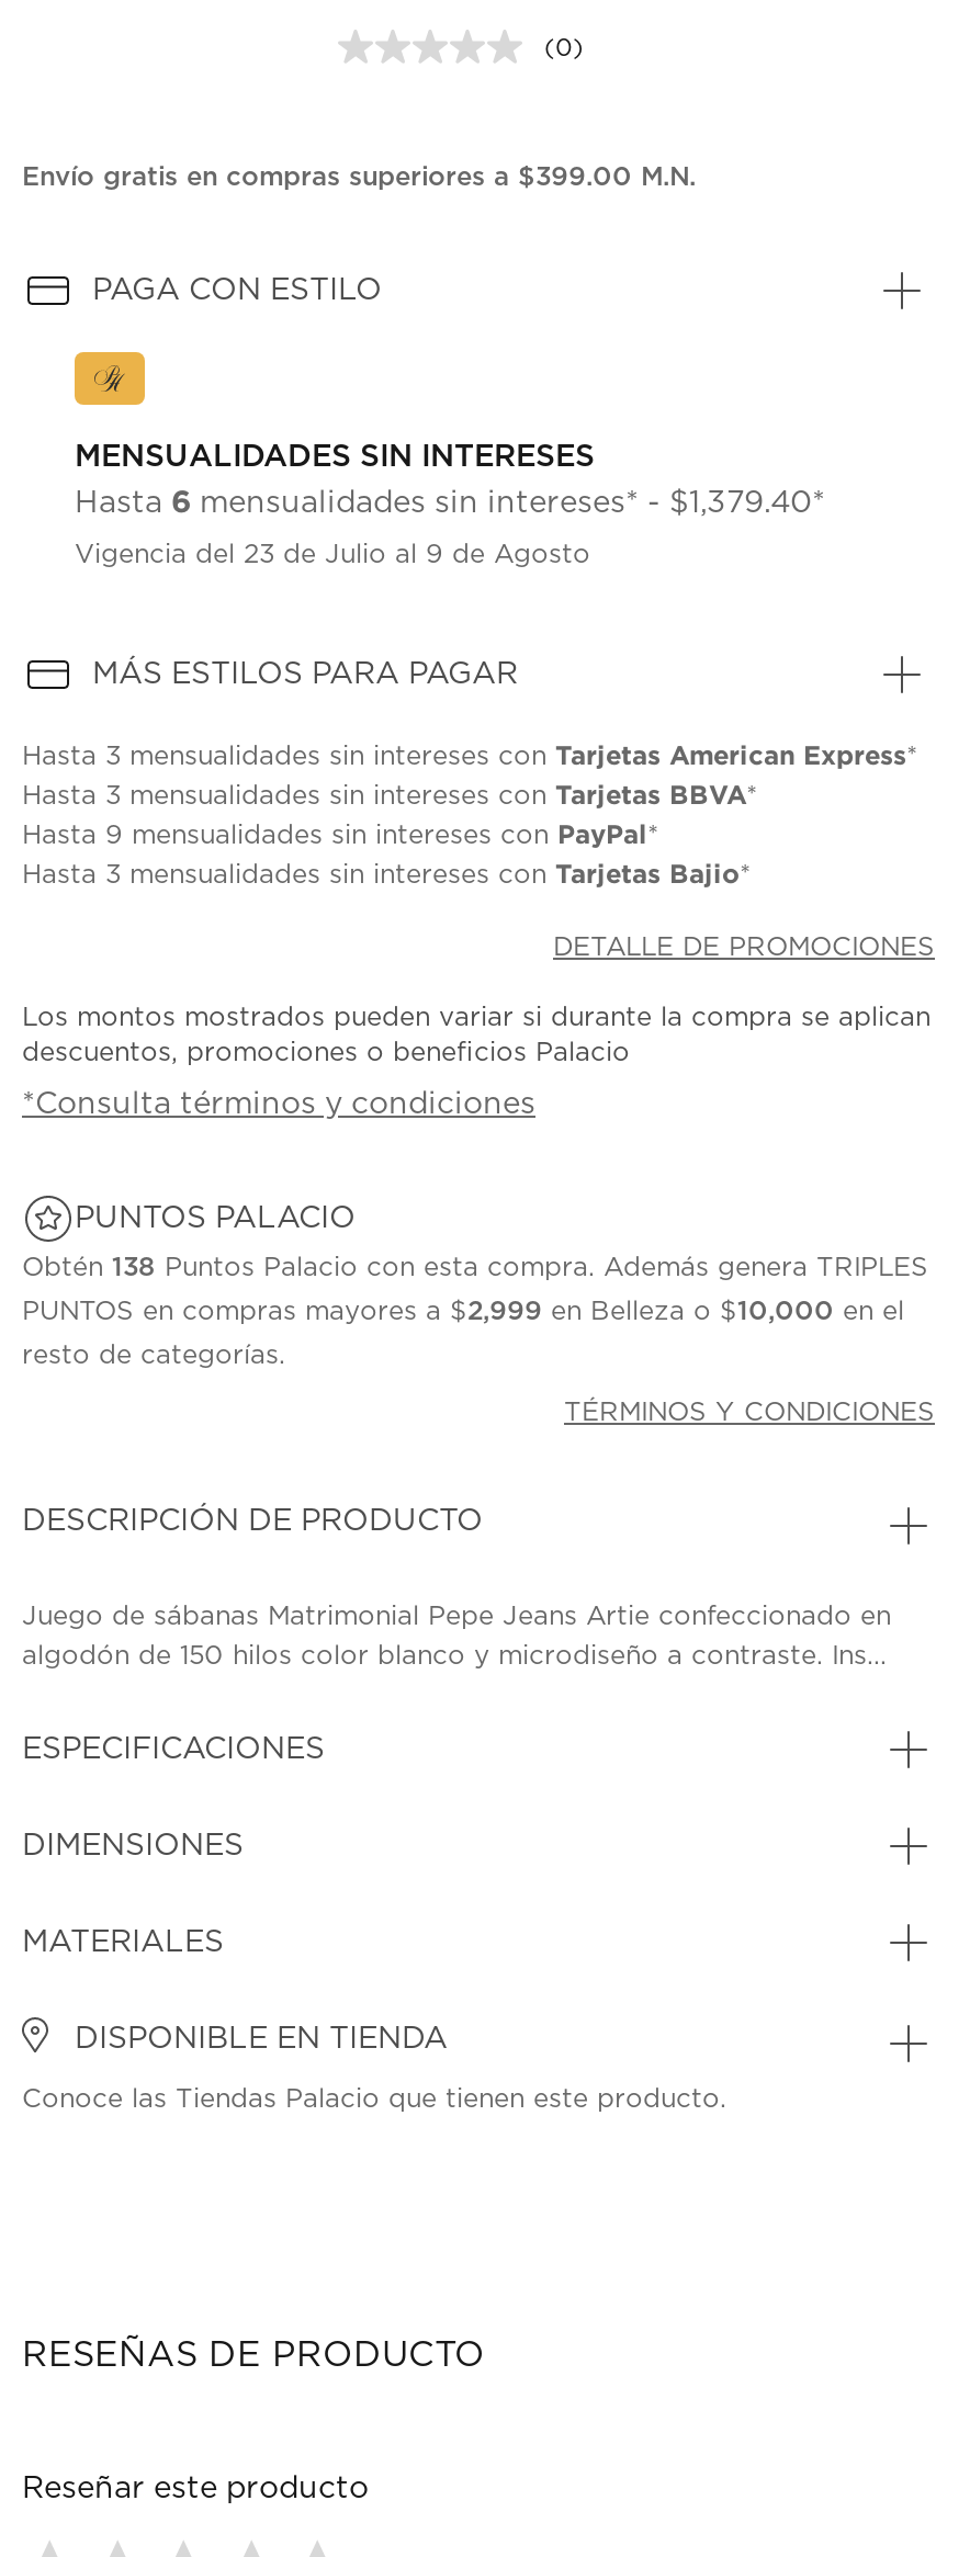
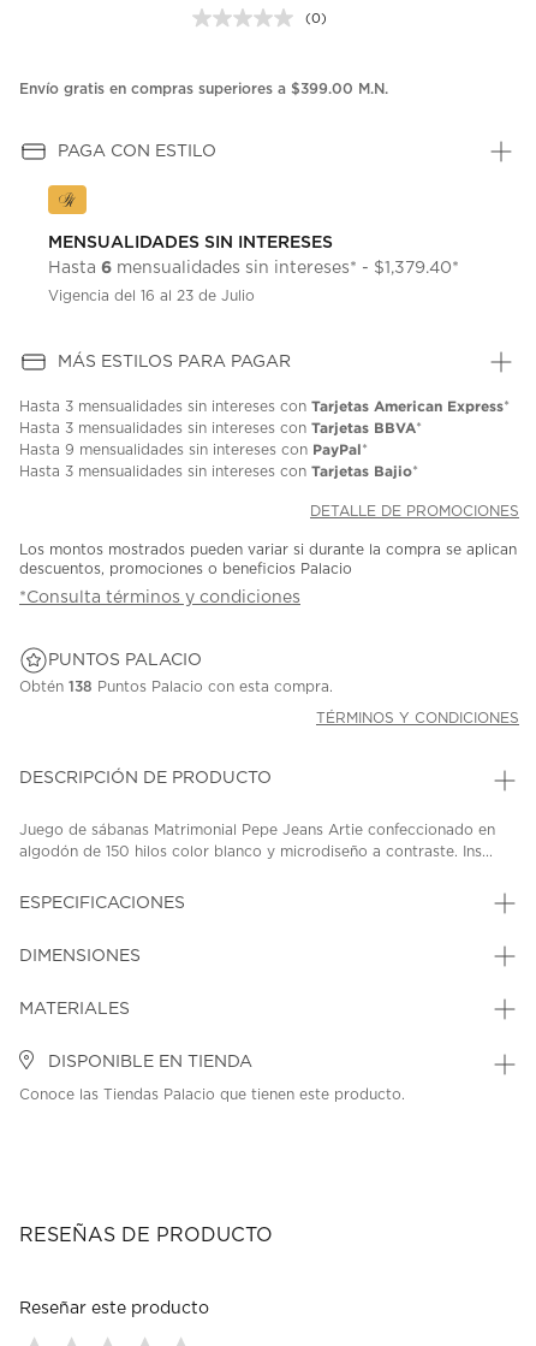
[75,541,590,568] Vigencia del 23 de Julio al 9 de Agosto -> [48,289,255,303] Vigencia del 16 al 23 de Julio
[22,1254,928,1369] Obtén 138 Puntos Palacio con esta compra. Además genera TRIPLES | PUNTOS en compras mayores a $2,999 en Belleza o $10,000 en el | resto de categorías. -> [19,680,333,694] Obtén 138 Puntos Palacio con esta compra.

